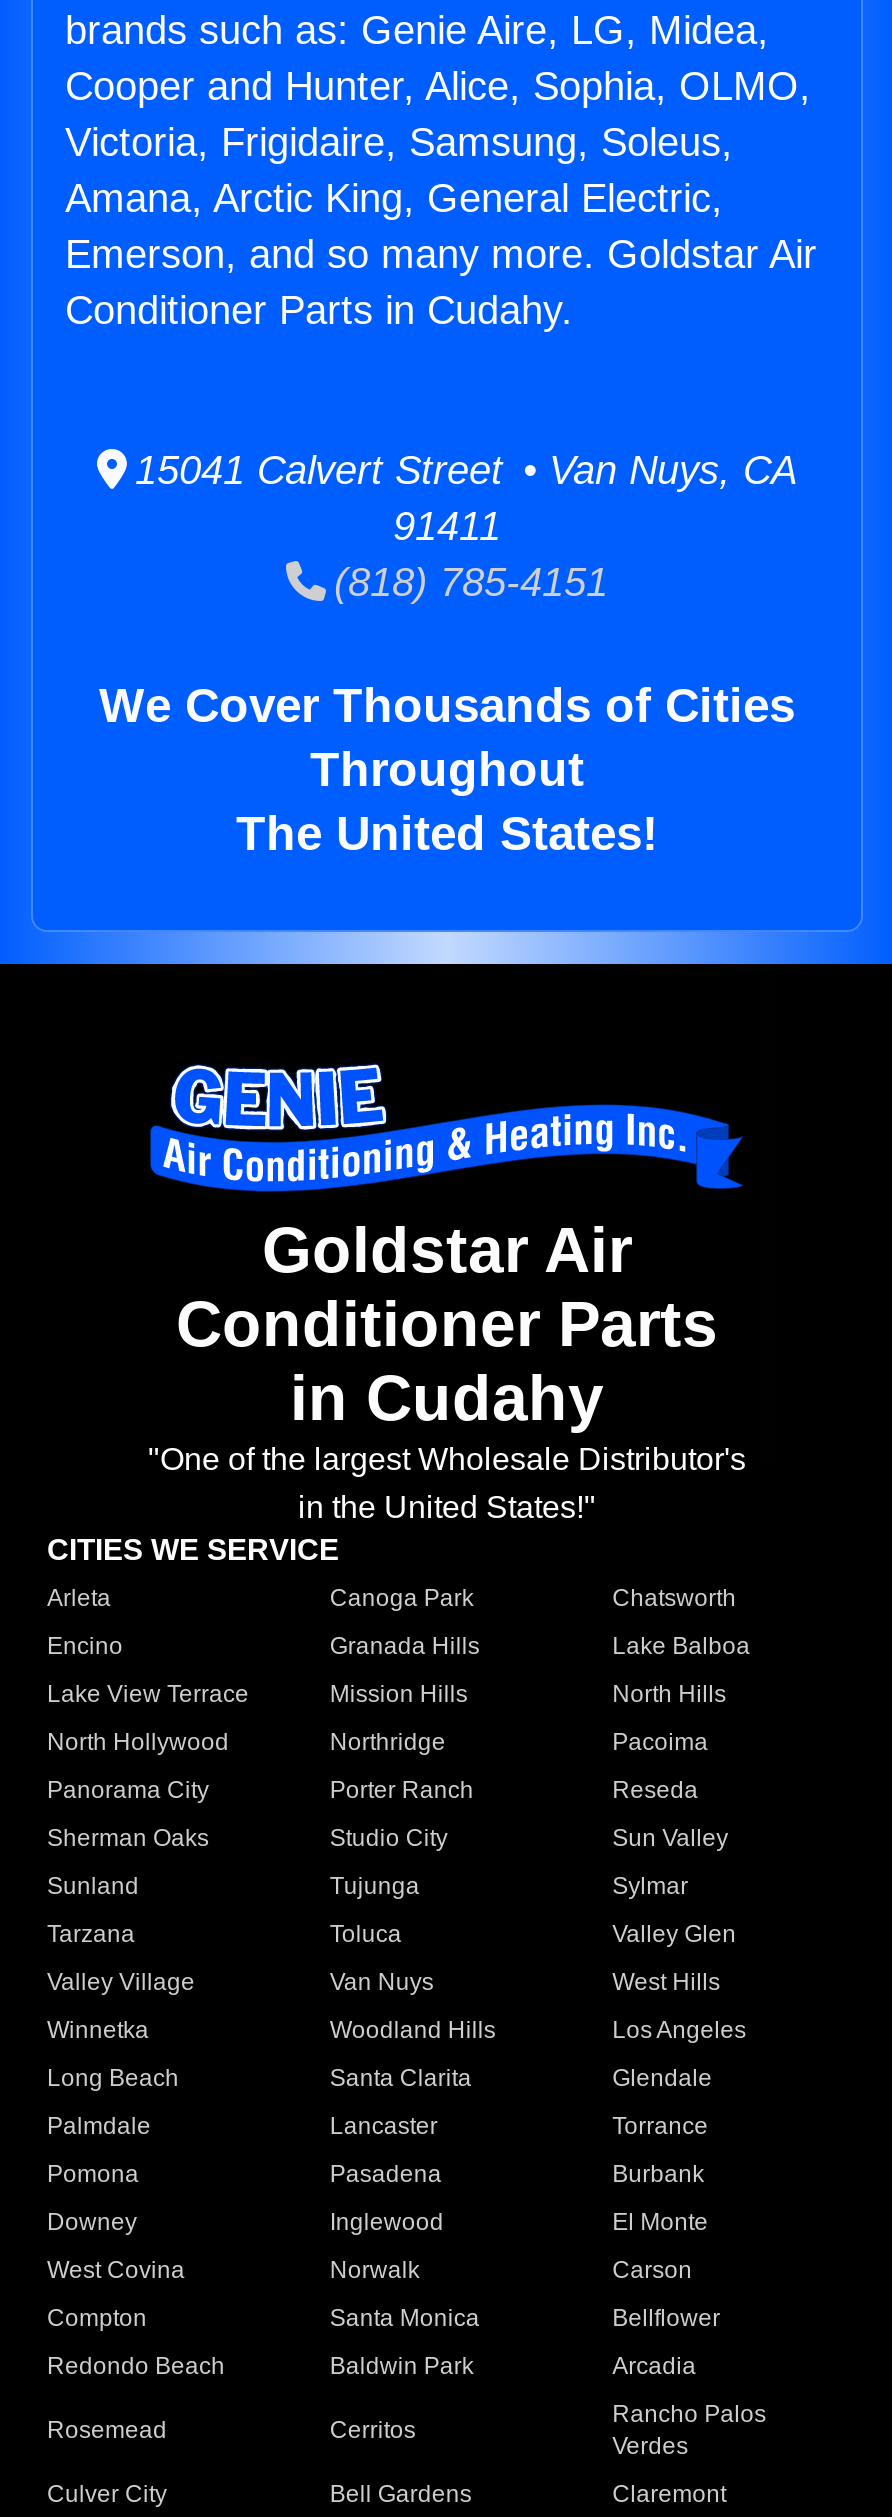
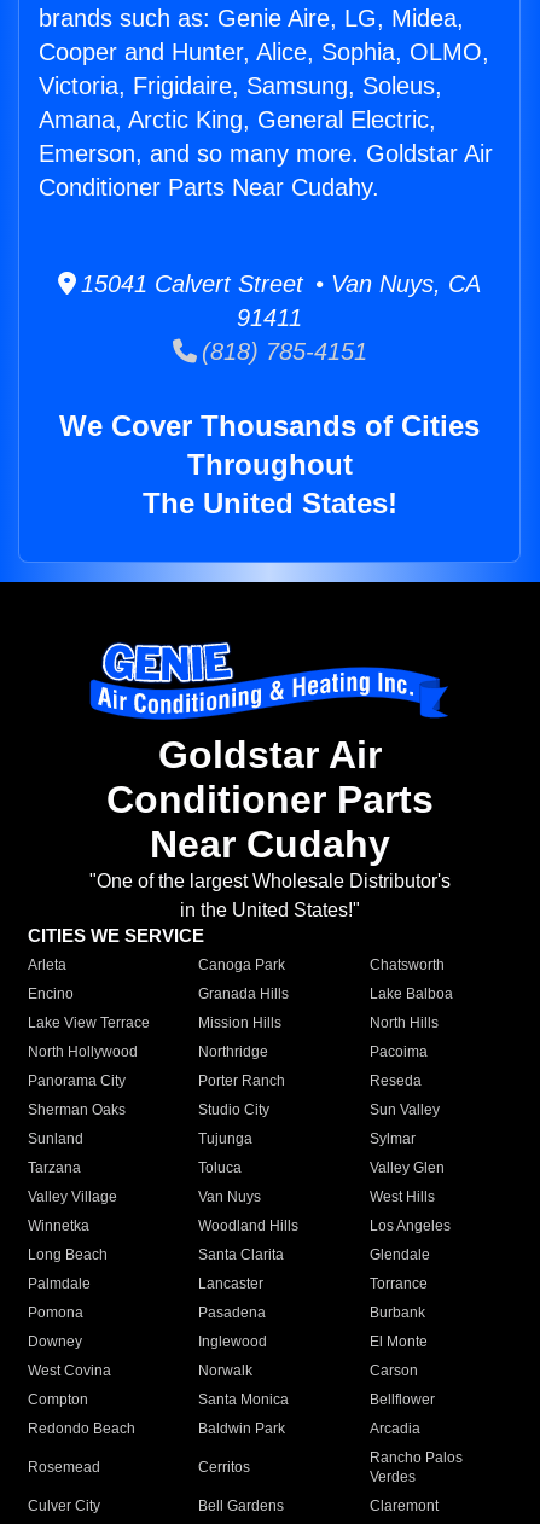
[65,288,573,332] Conditioner Parts in Cudahy. -> [39,174,379,201] Conditioner Parts Near Cudahy.
[290,1363,604,1435] in Cudahy -> [149,823,390,866] Near Cudahy

